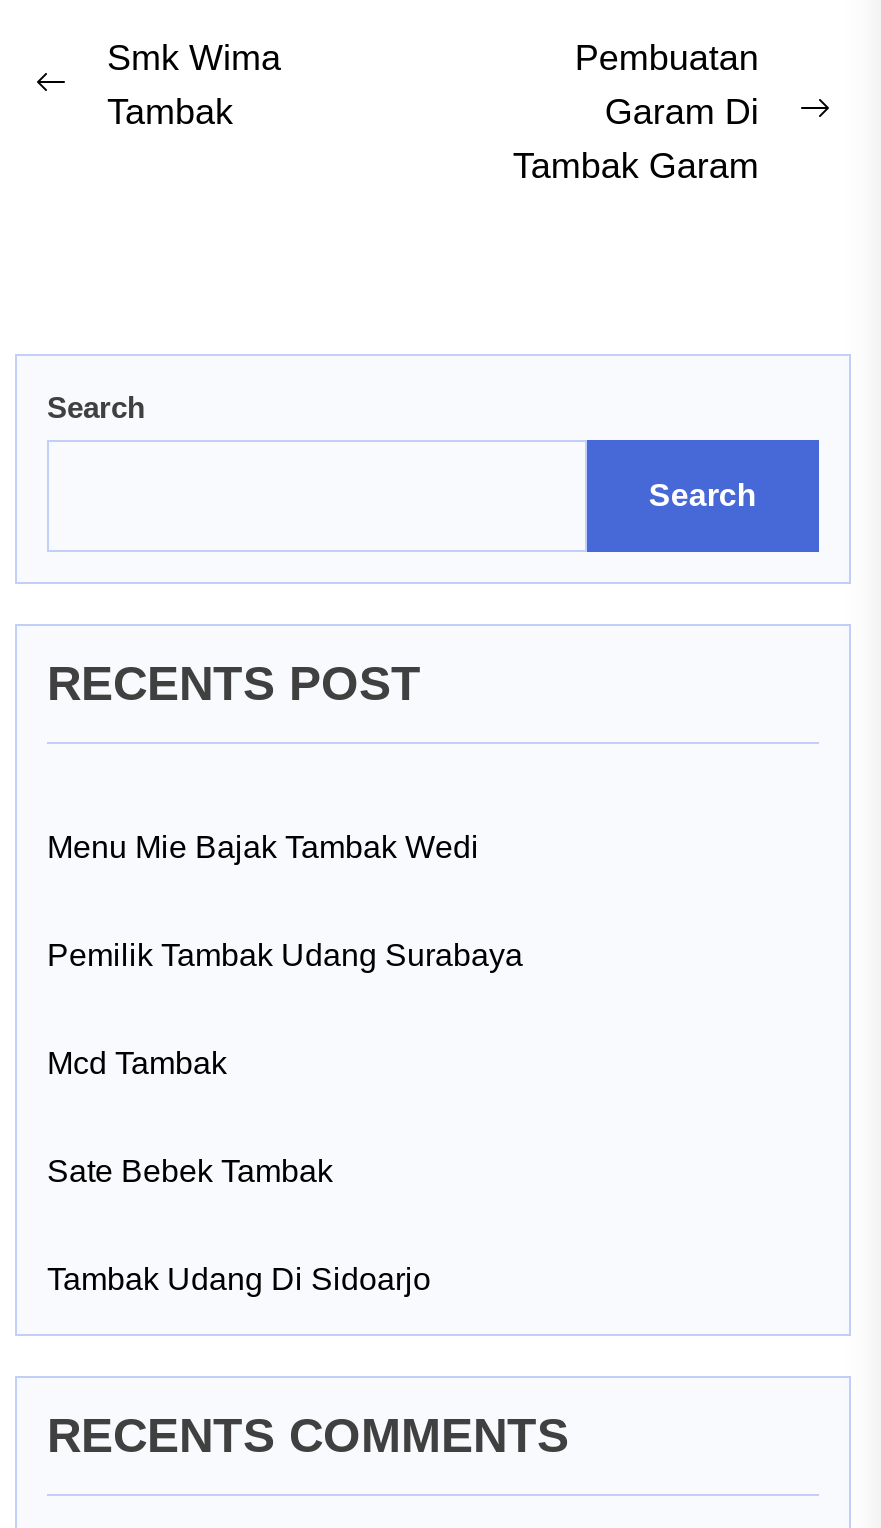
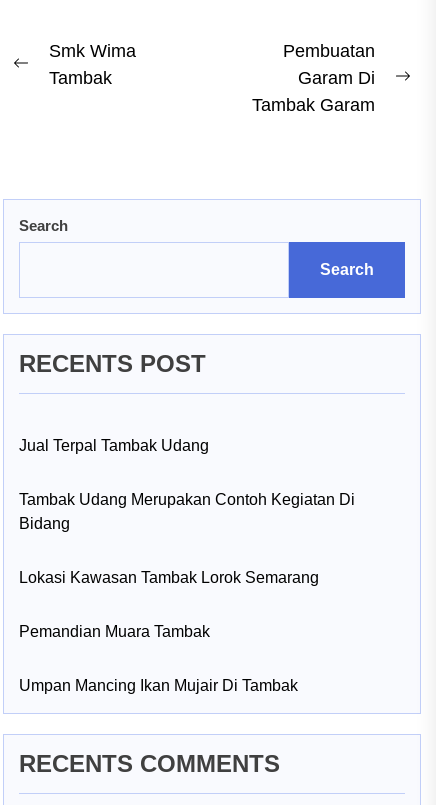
[47,830,479,864] Menu Mie Bajak Tambak Wedi -> [19,437,209,454] Jual Terpal Tambak Udang
[47,938,523,972] Pemilik Tambak Udang Surabaya -> [19,491,355,532] Tambak Udang Merupakan Contoh Kegiatan Di | Bidang
[47,1046,227,1080] Mcd Tambak -> [19,569,319,586] Lokasi Kawasan Tambak Lorok Semarang
[47,1154,333,1188] Sate Bebek Tambak -> [19,623,210,640] Pemandian Muara Tambak
[47,1262,431,1296] Tambak Udang Di Sidoarjo -> [19,677,298,694] Umpan Mancing Ikan Mujair Di Tambak

